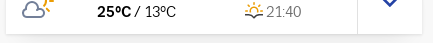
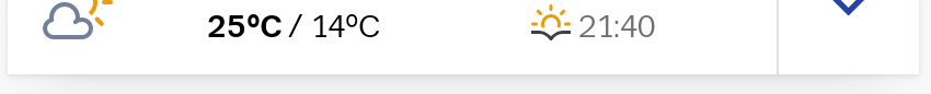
[97,4,176,20] 25°C / 13°C -> [207,9,380,44] 25°C / 14°C

